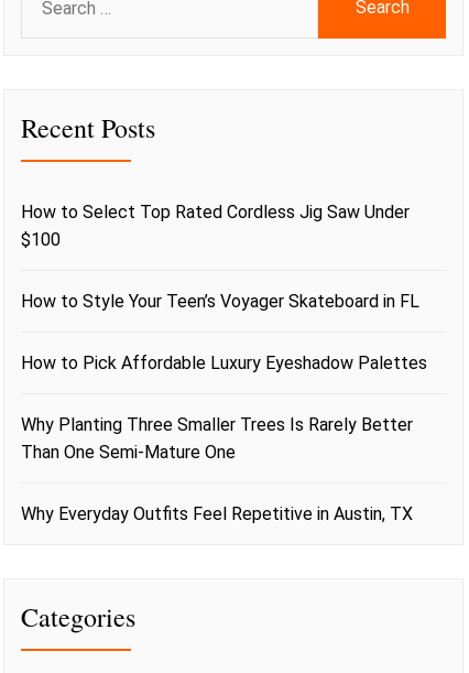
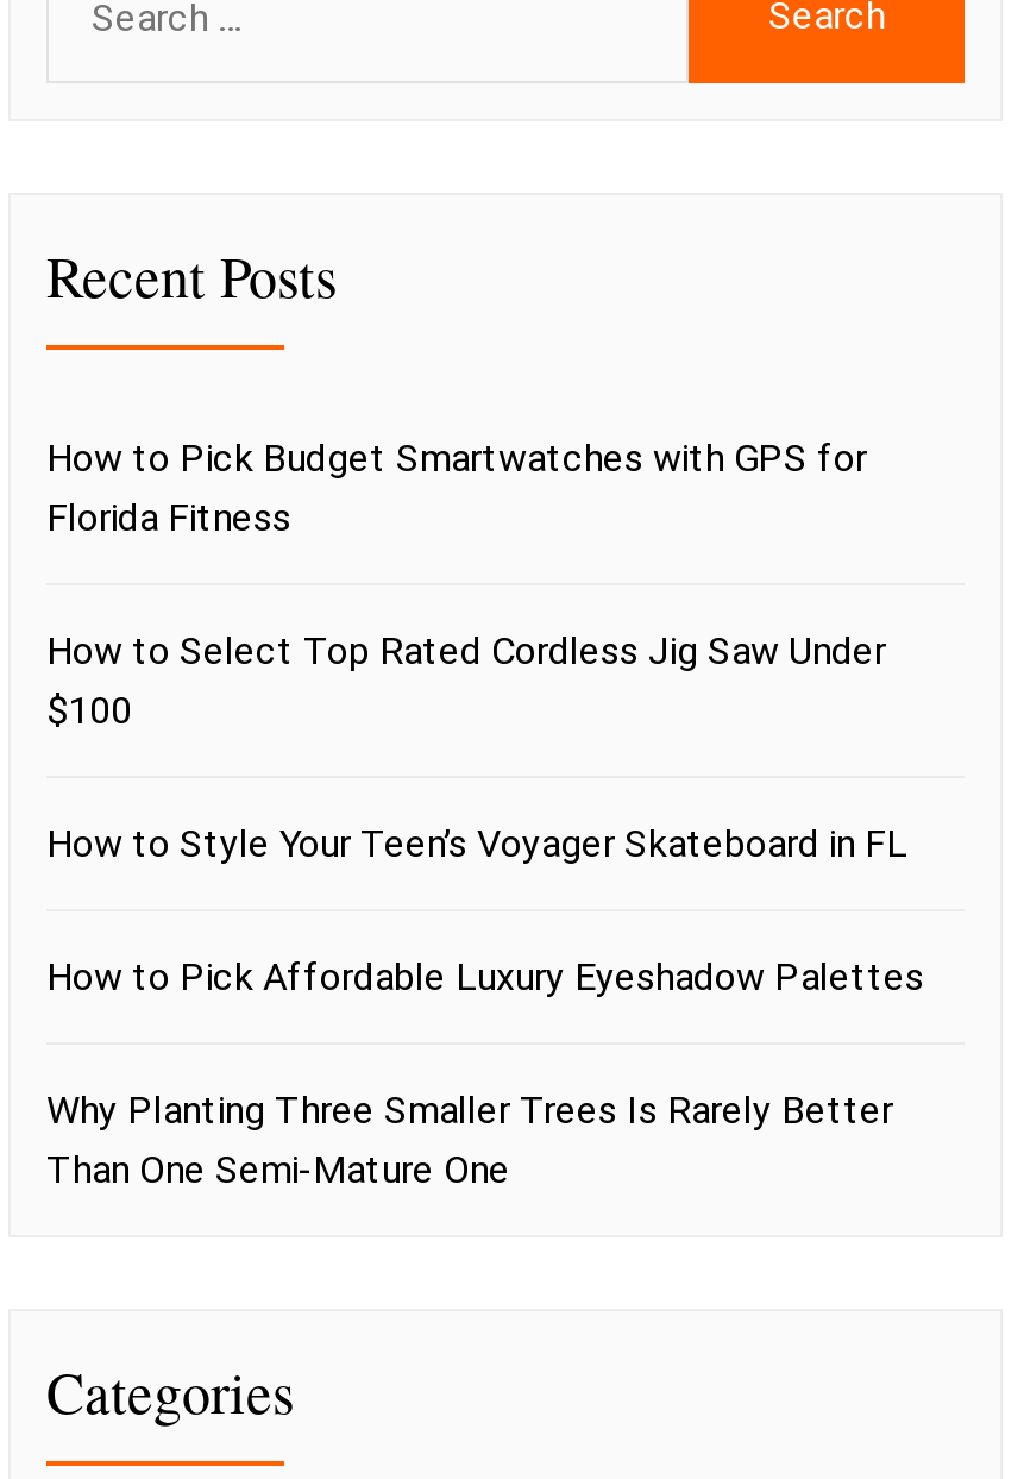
none -> [46,435,867,540] How to Pick Budget Smartwatches with GPS for | Florida Fitness
moved [21,202,427,463] -> [46,628,924,1192]: How to Select Top Rated Cordless Jig Saw Under | $100 | How to Style Your Teen’s Voyager Skateboard in FL | How to Pick Affordable Luxury Eyeshadow Palettes | Why Planting Three Smaller Trees Is Rarely Better | Than One Semi-Mature One
[21,503,413,524] Why Everyday Outfits Feel Repetitive in Austin, TX -> none

